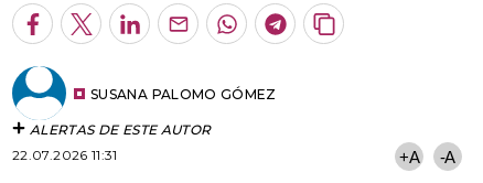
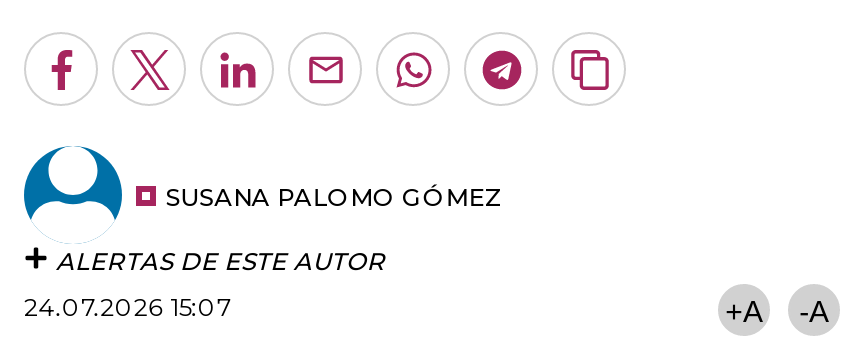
[12,147,118,164] 22.07.2026 11:31 -> [24,293,232,323] 24.07.2026 15:07

